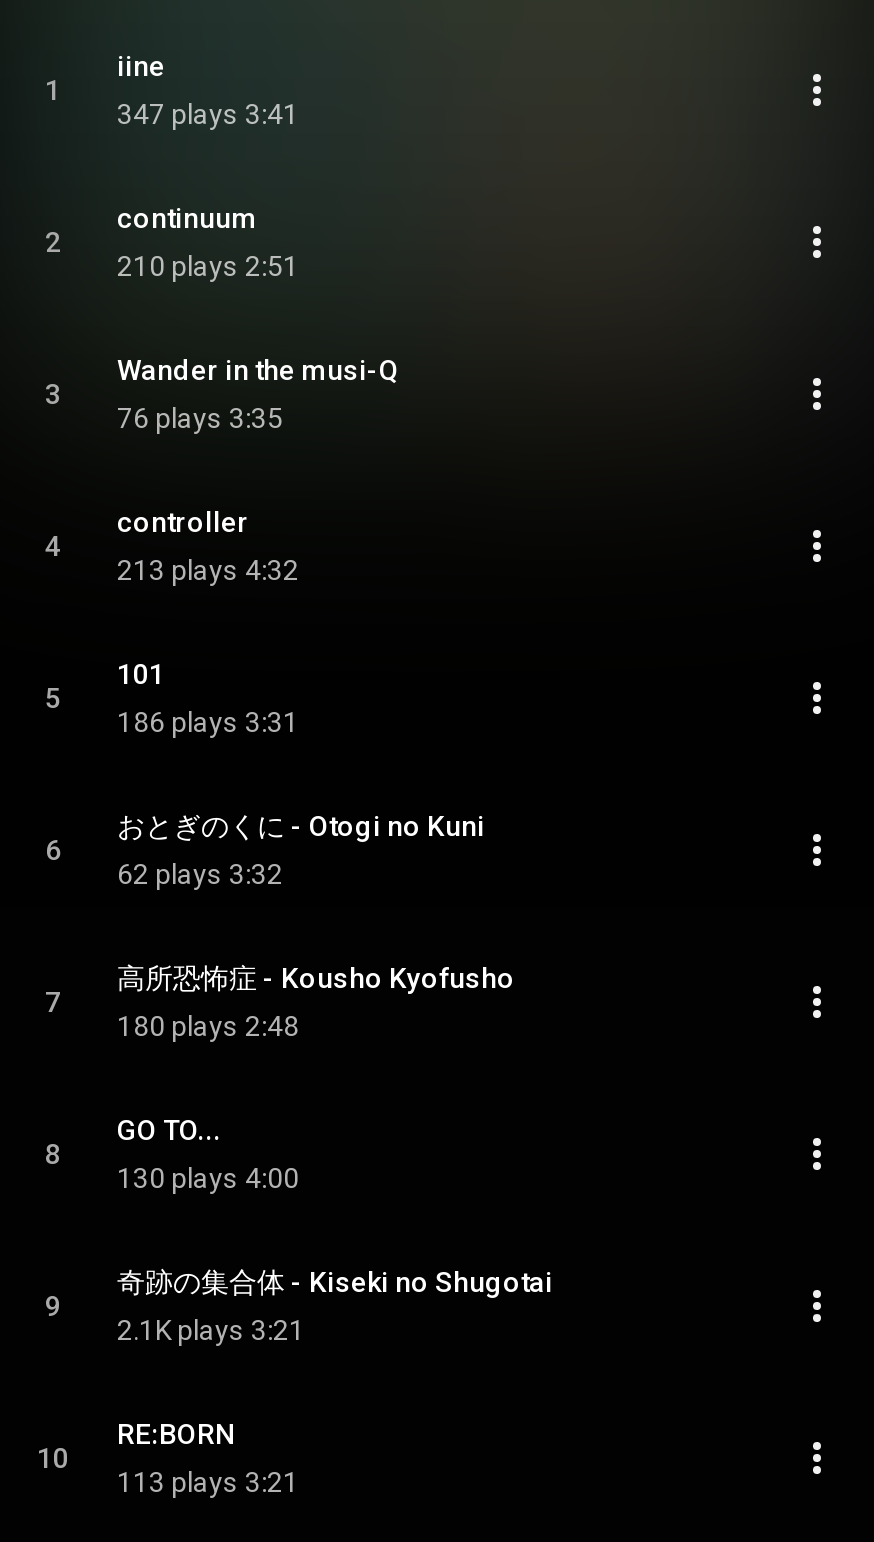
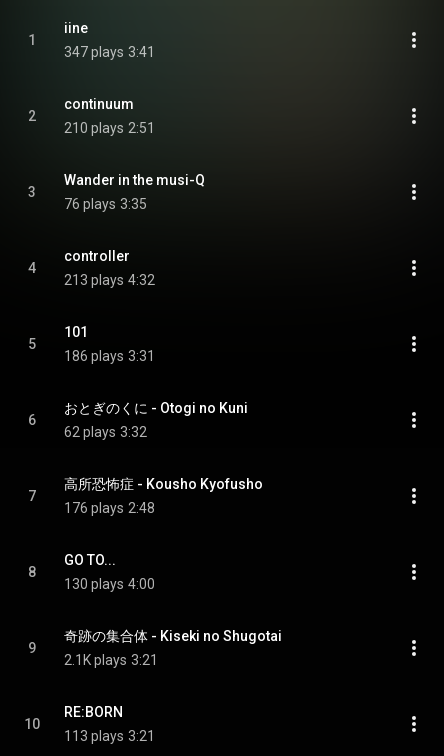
[117,1010,299,1042] 180 plays 2:48 -> [64,500,155,516] 176 plays 2:48

